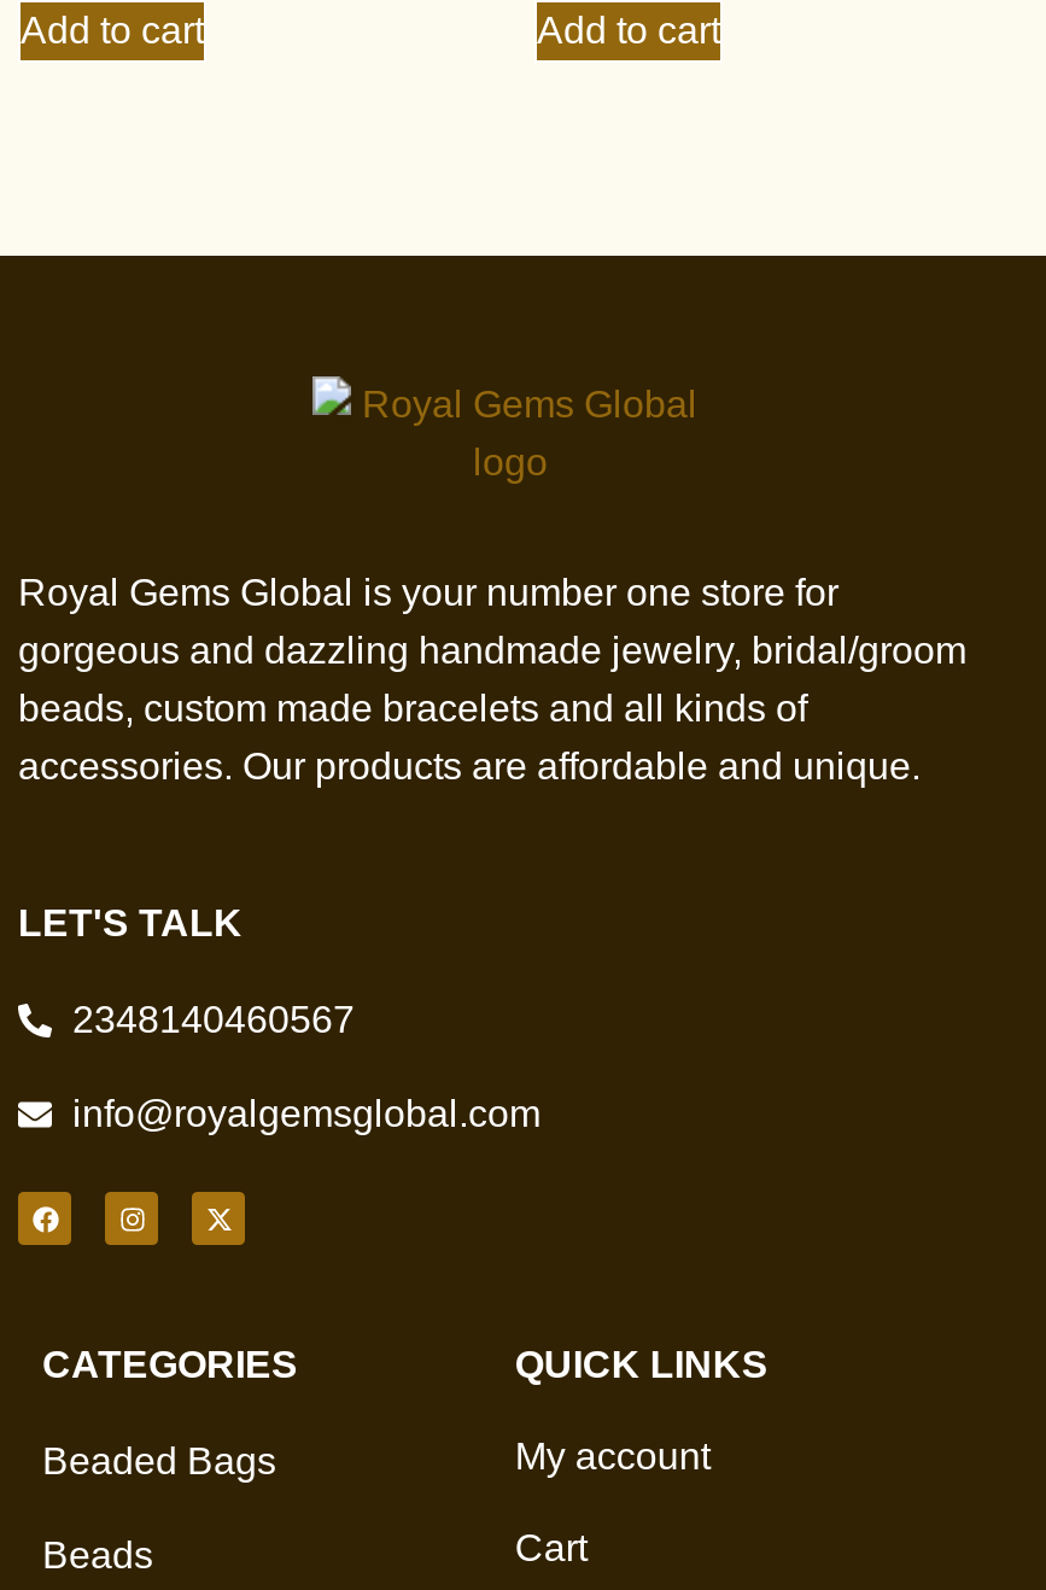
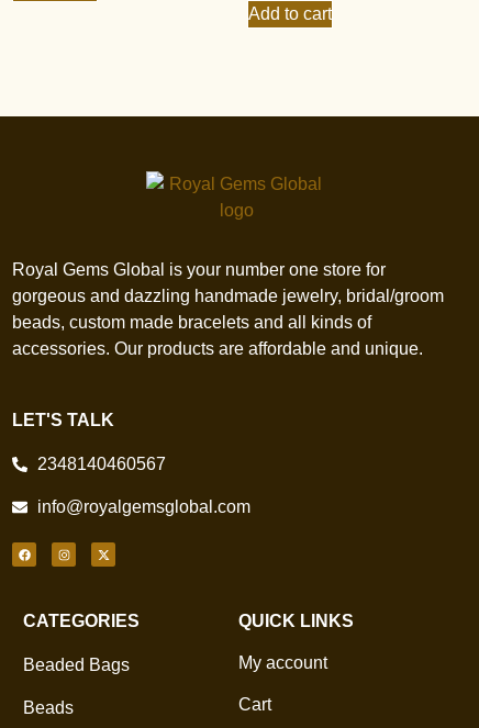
[21,11,204,52] Add to cart -> none

